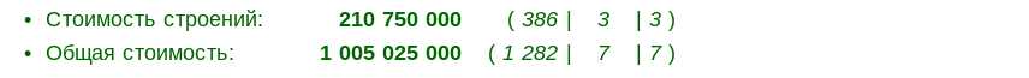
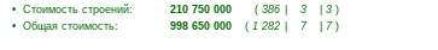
[320,41,676,65] 1 005 025 000 (1 282 7 7 ) -> [170,20,339,32] 998 650 000 (1 282 7 7 )

